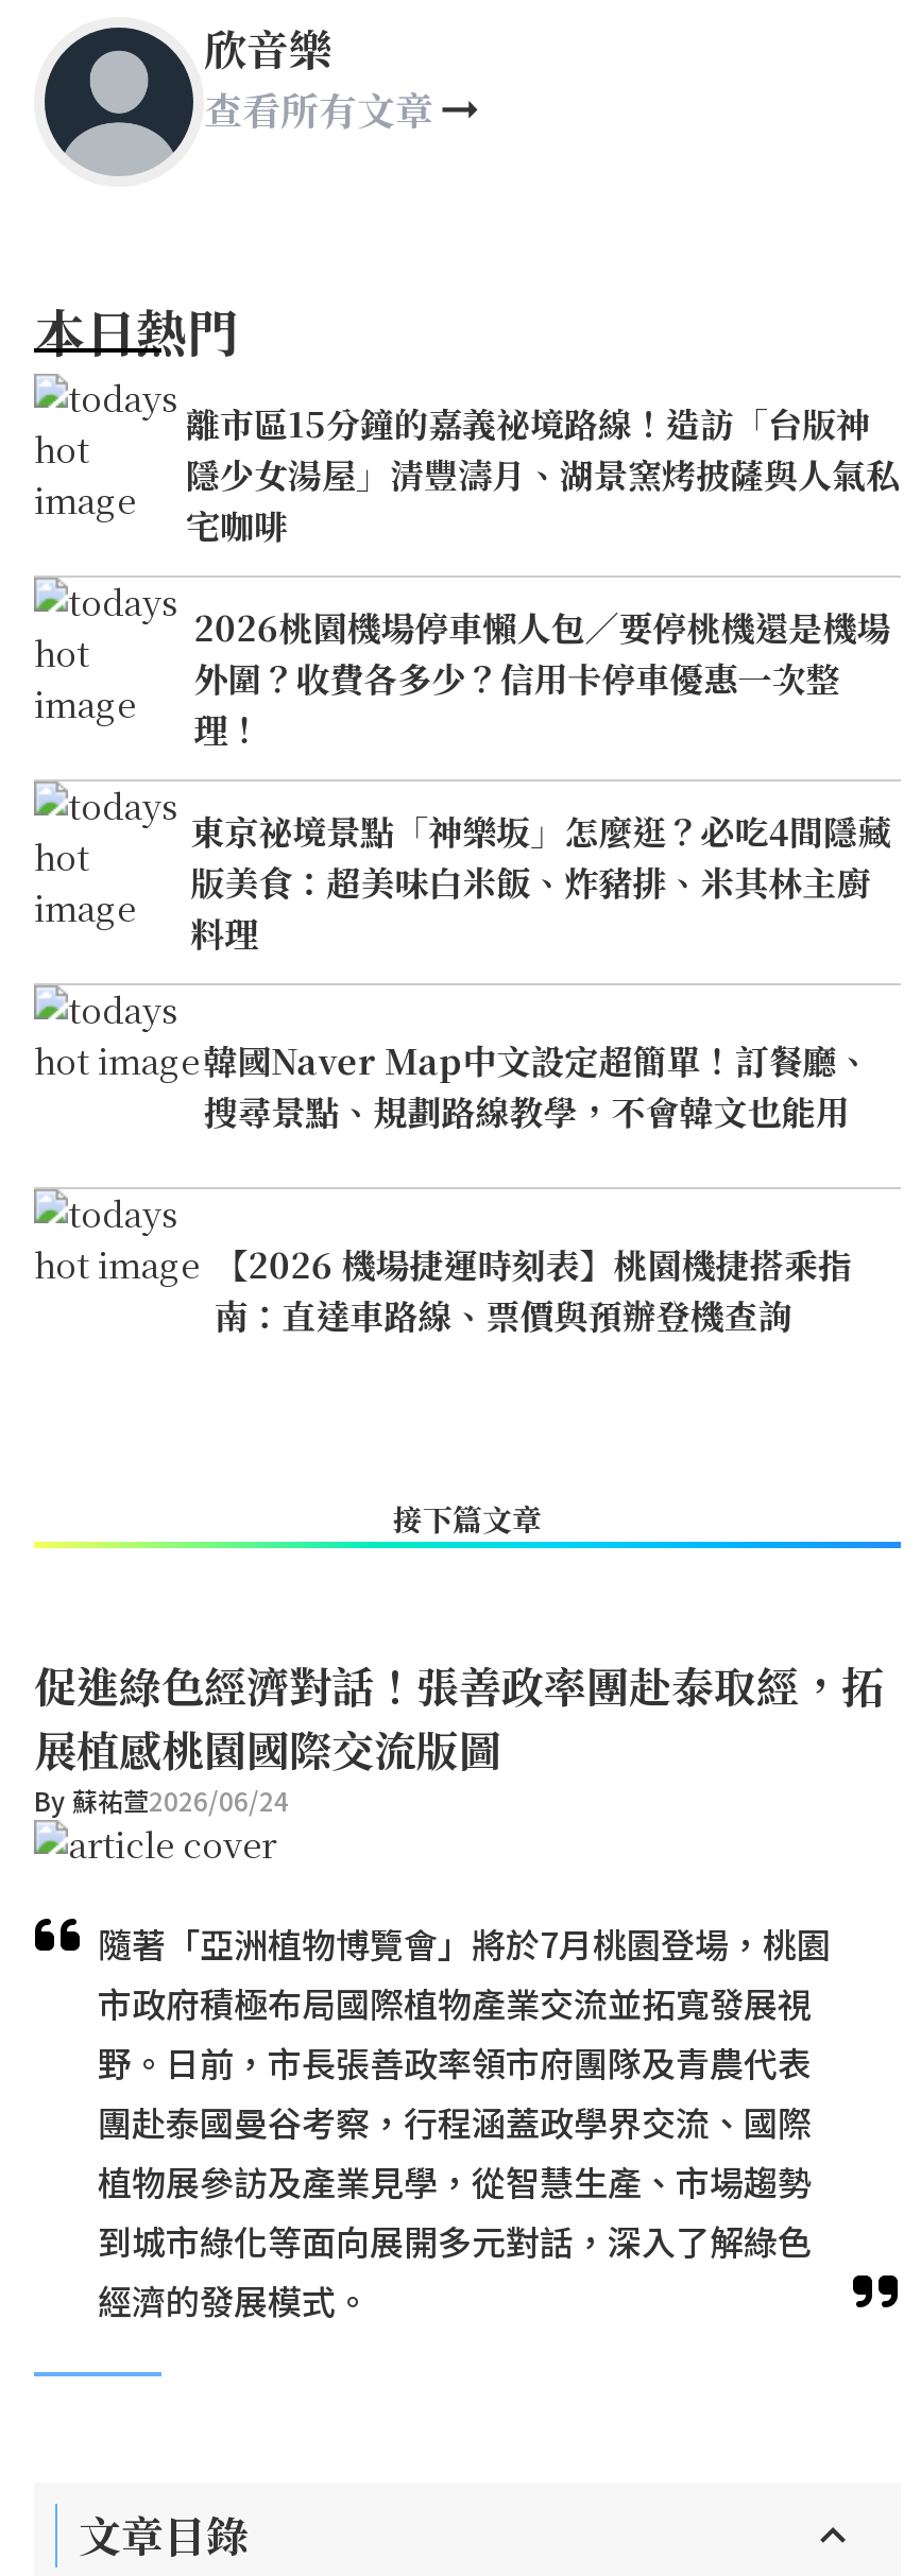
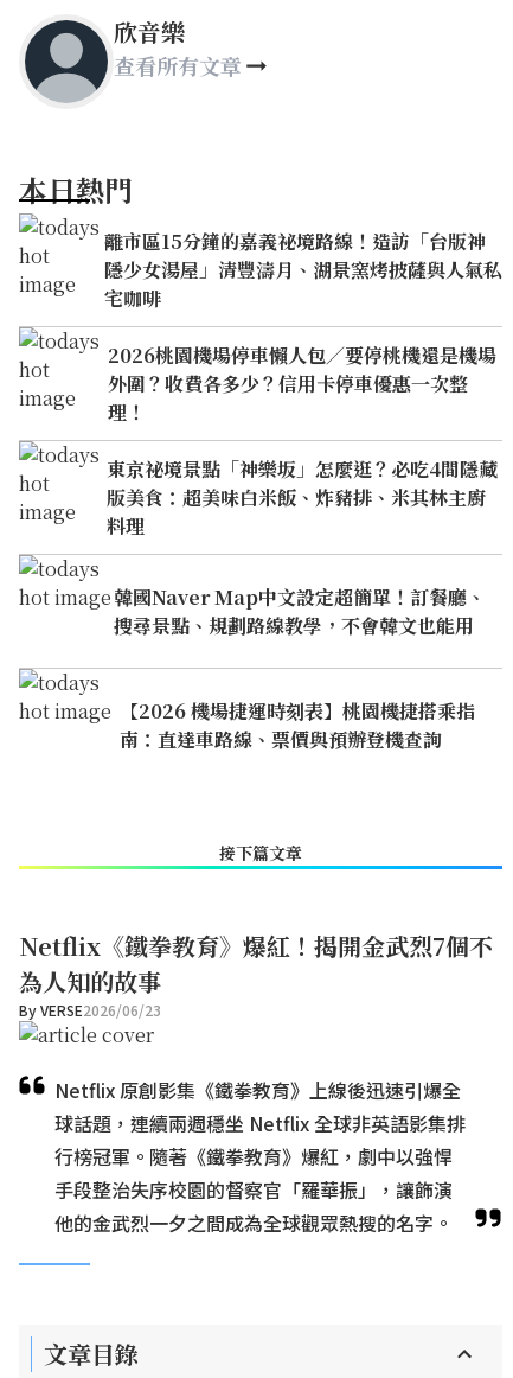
[34,1654,884,1818] 促進綠色經濟對話！張善政率團赴泰取經，拓 | 展植感桃園國際交流版圖 | By 蘇祐萱2026/06/24 -> [19,929,493,1020] Netflix《鐵拳教育》爆紅！揭開金武烈7個不 | 為人知的故事 | By VERSE2026/06/23
[98,1918,831,2325] 隨著「亞洲植物博覽會」將於7月桃園登場，桃園 | 市政府積極布局國際植物產業交流並拓寬發展視 | 野。日前，市長張善政率領市府團隊及青農代表 | 團赴泰國曼谷考察，行程涵蓋政學界交流、國際 | 植物展參訪及產業見學，從智慧生產、市場趨勢 | 到城市綠化等面向展開多元對話，深入了解綠色 | 經濟的發展模式。 -> [54,1076,466,1237] Netflix 原創影集《鐵拳教育》上線後迅速引爆全 | 球話題，連續兩週穩坐 Netflix 全球非英語影集排 | 行榜冠軍。隨著《鐵拳教育》爆紅，劇中以強悍 | 手段整治失序校園的督察官「羅華振」，讓飾演 | 他的金武烈一夕之間成為全球觀眾熱搜的名字。

